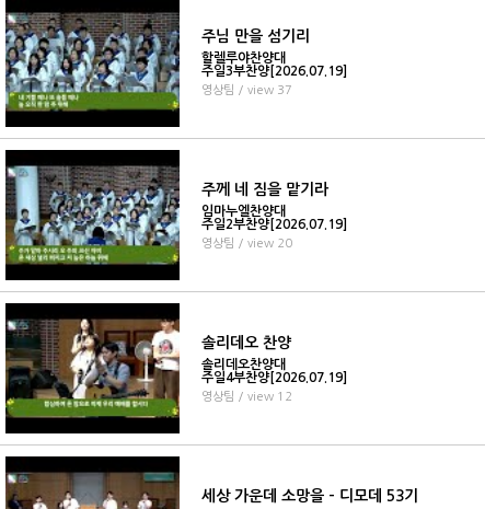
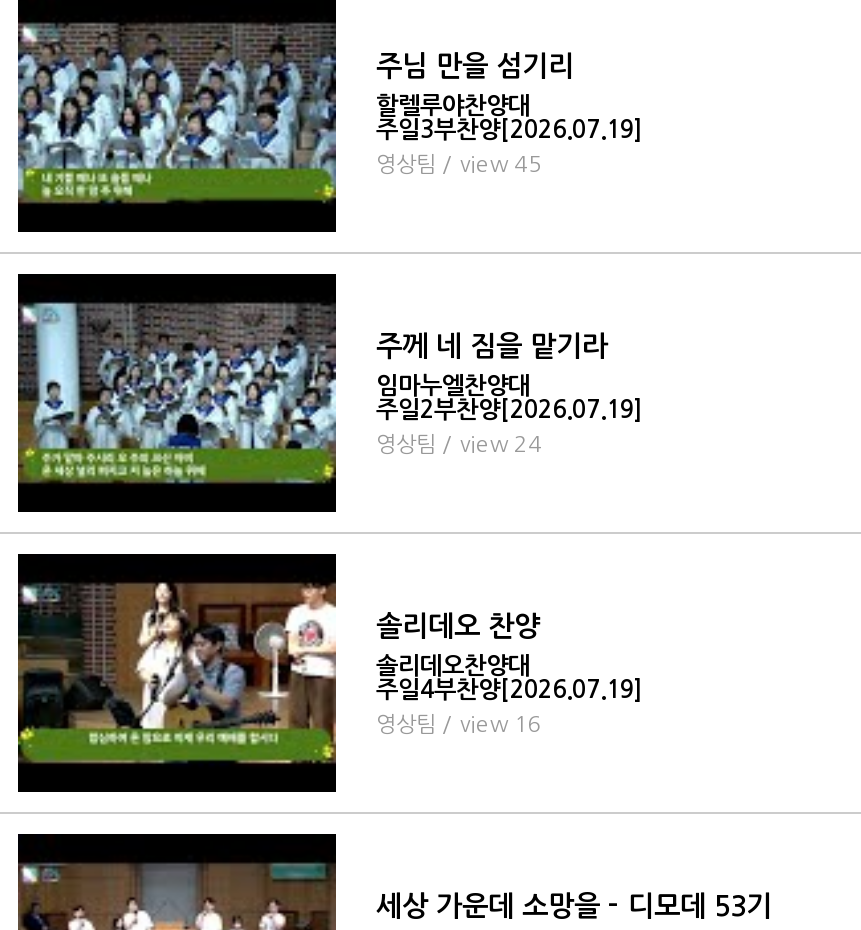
[201,84,292,96] 영상팀 / view 37 -> [376,154,542,176] 영상팀 / view 45
[201,238,292,250] 영상팀 / view 20 -> [376,434,542,456] 영상팀 / view 24
[201,391,292,403] 영상팀 / view 12 -> [376,714,542,736] 영상팀 / view 16

